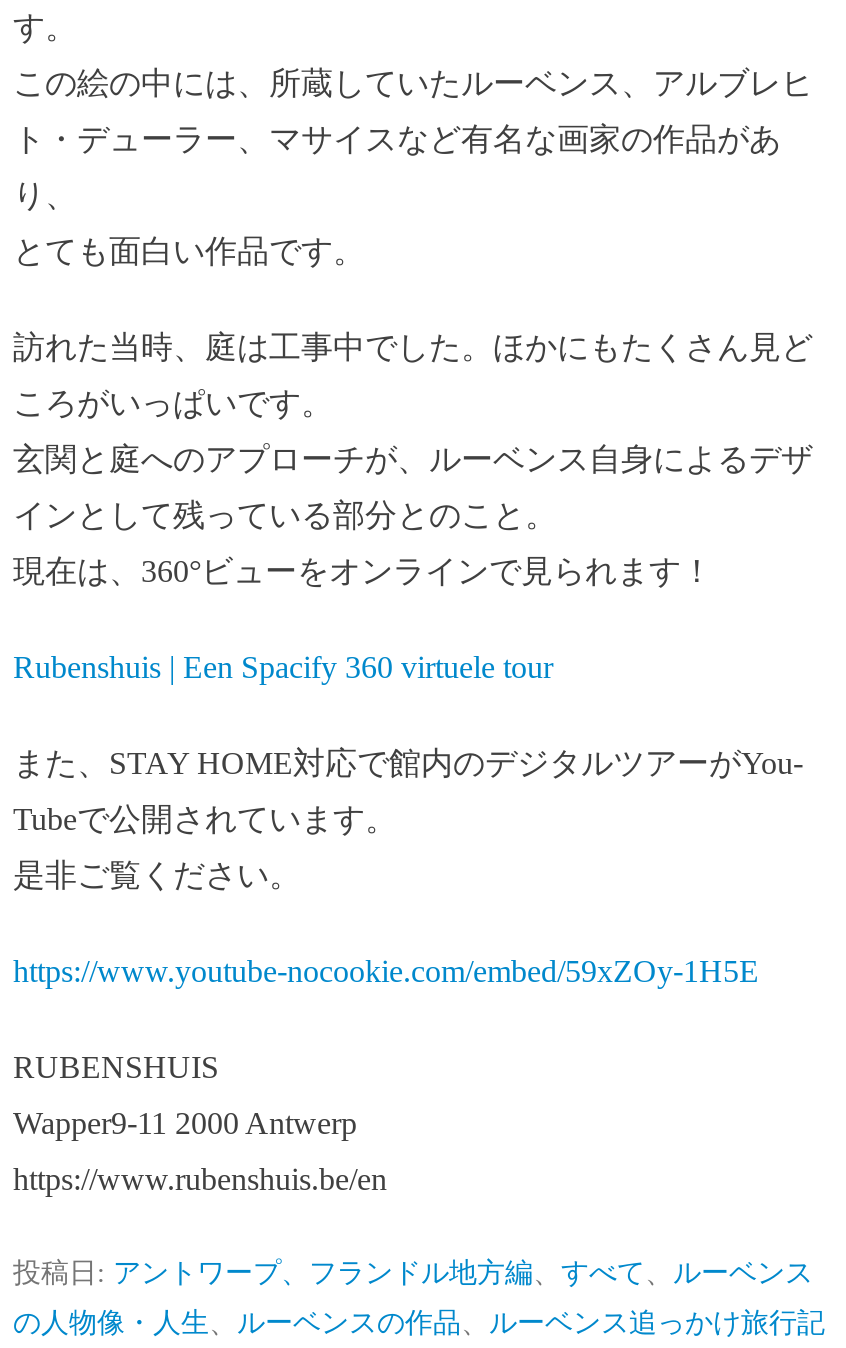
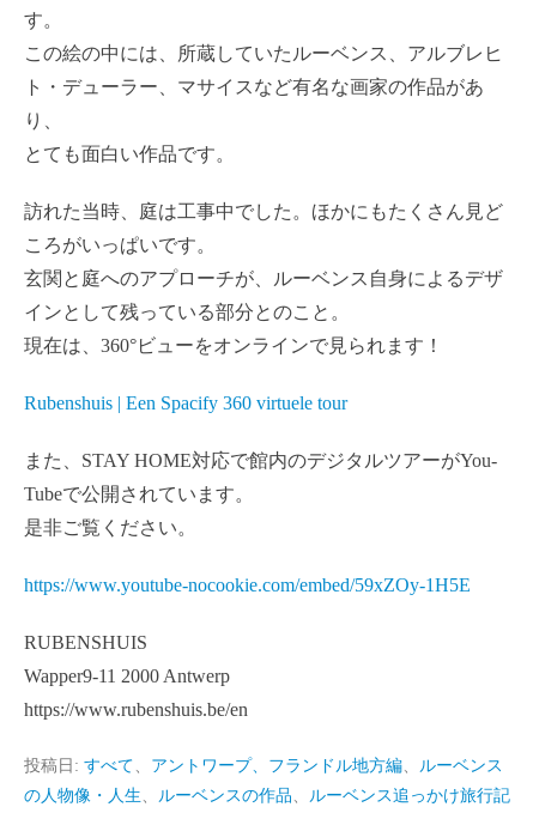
[13,1257,813,1287] 投稿日:アントワープ、フランドル地方編、すべて、ルーベンス -> [24,756,503,774] 投稿日:すべて、アントワープ、フランドル地方編、ルーベンス

